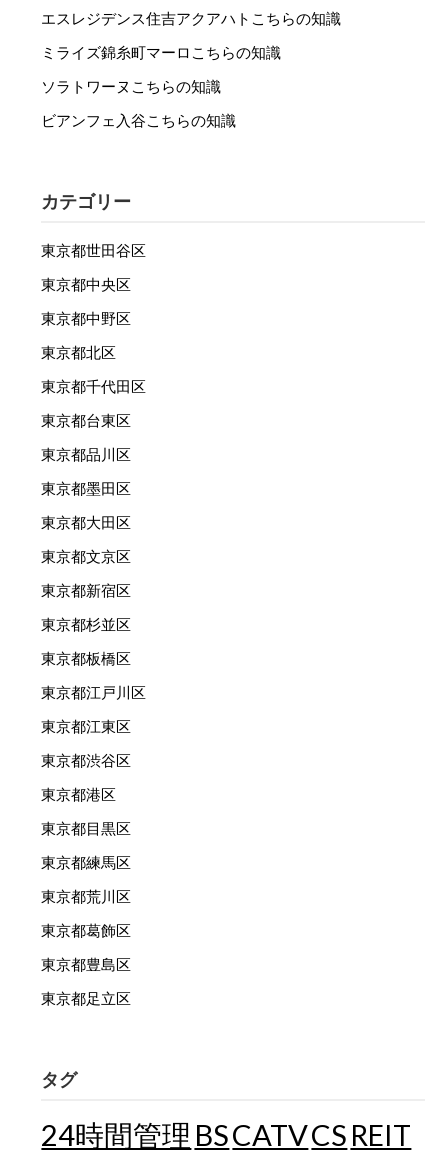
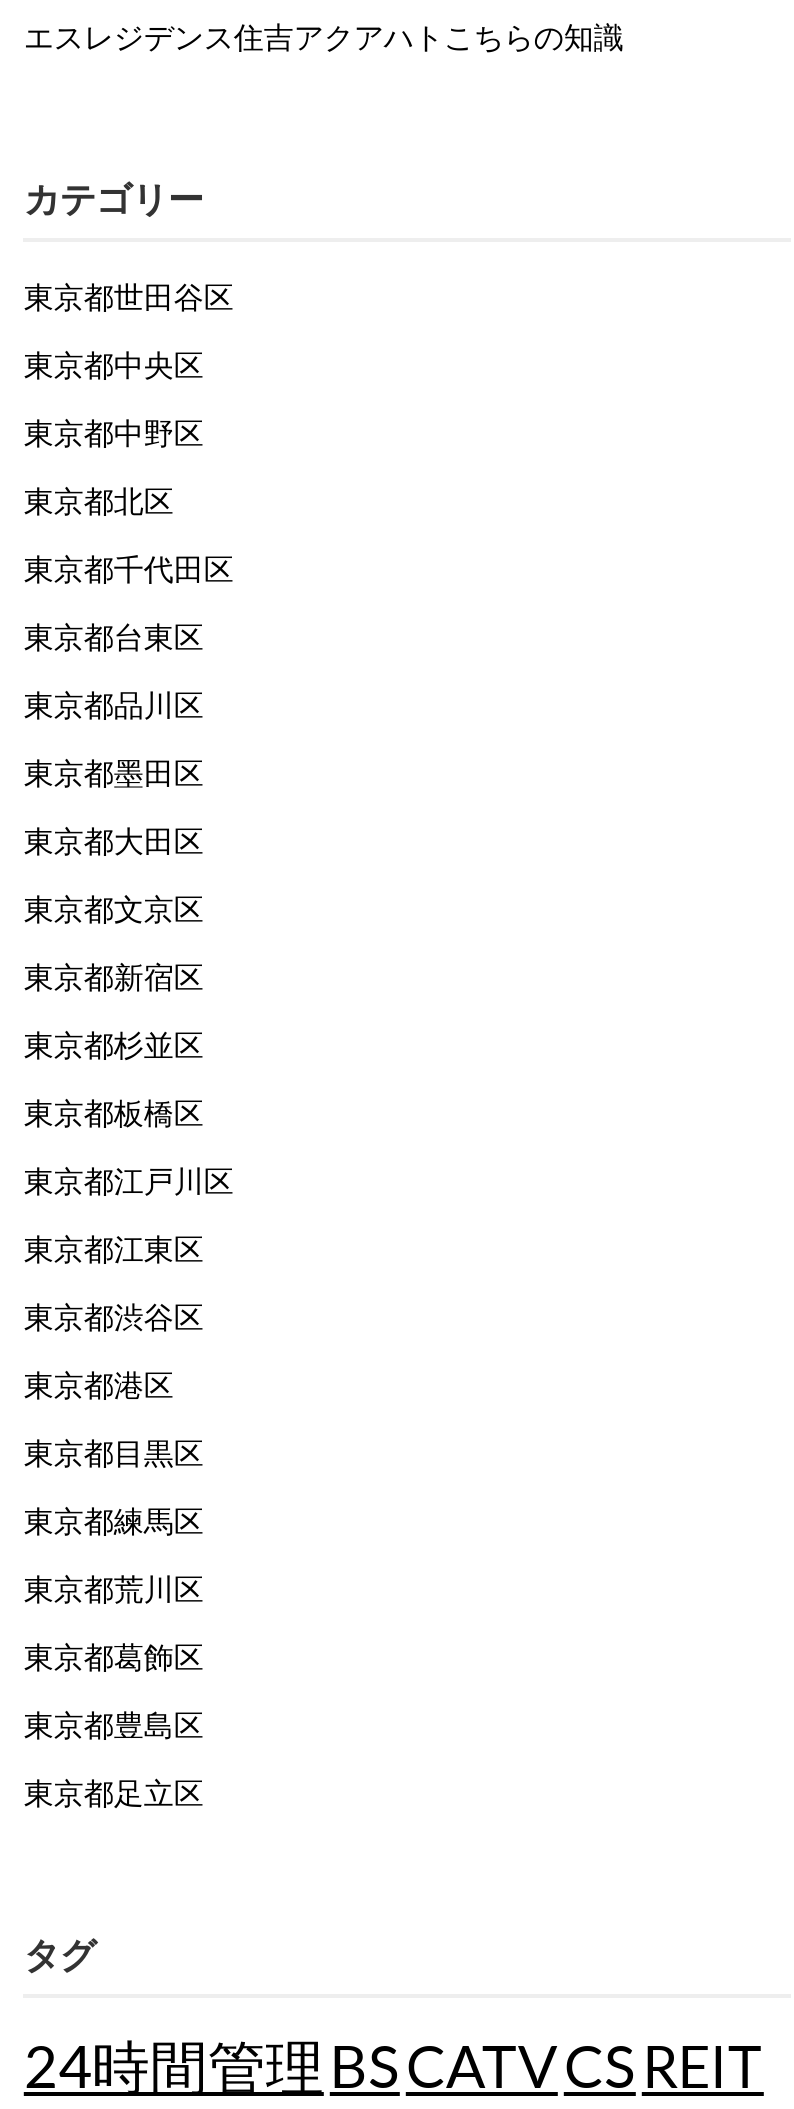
[41,43,281,129] ミライズ錦糸町マーロこちらの知識 | ソラトワーヌこちらの知識 | ビアンフェ入谷こちらの知識 -> none

